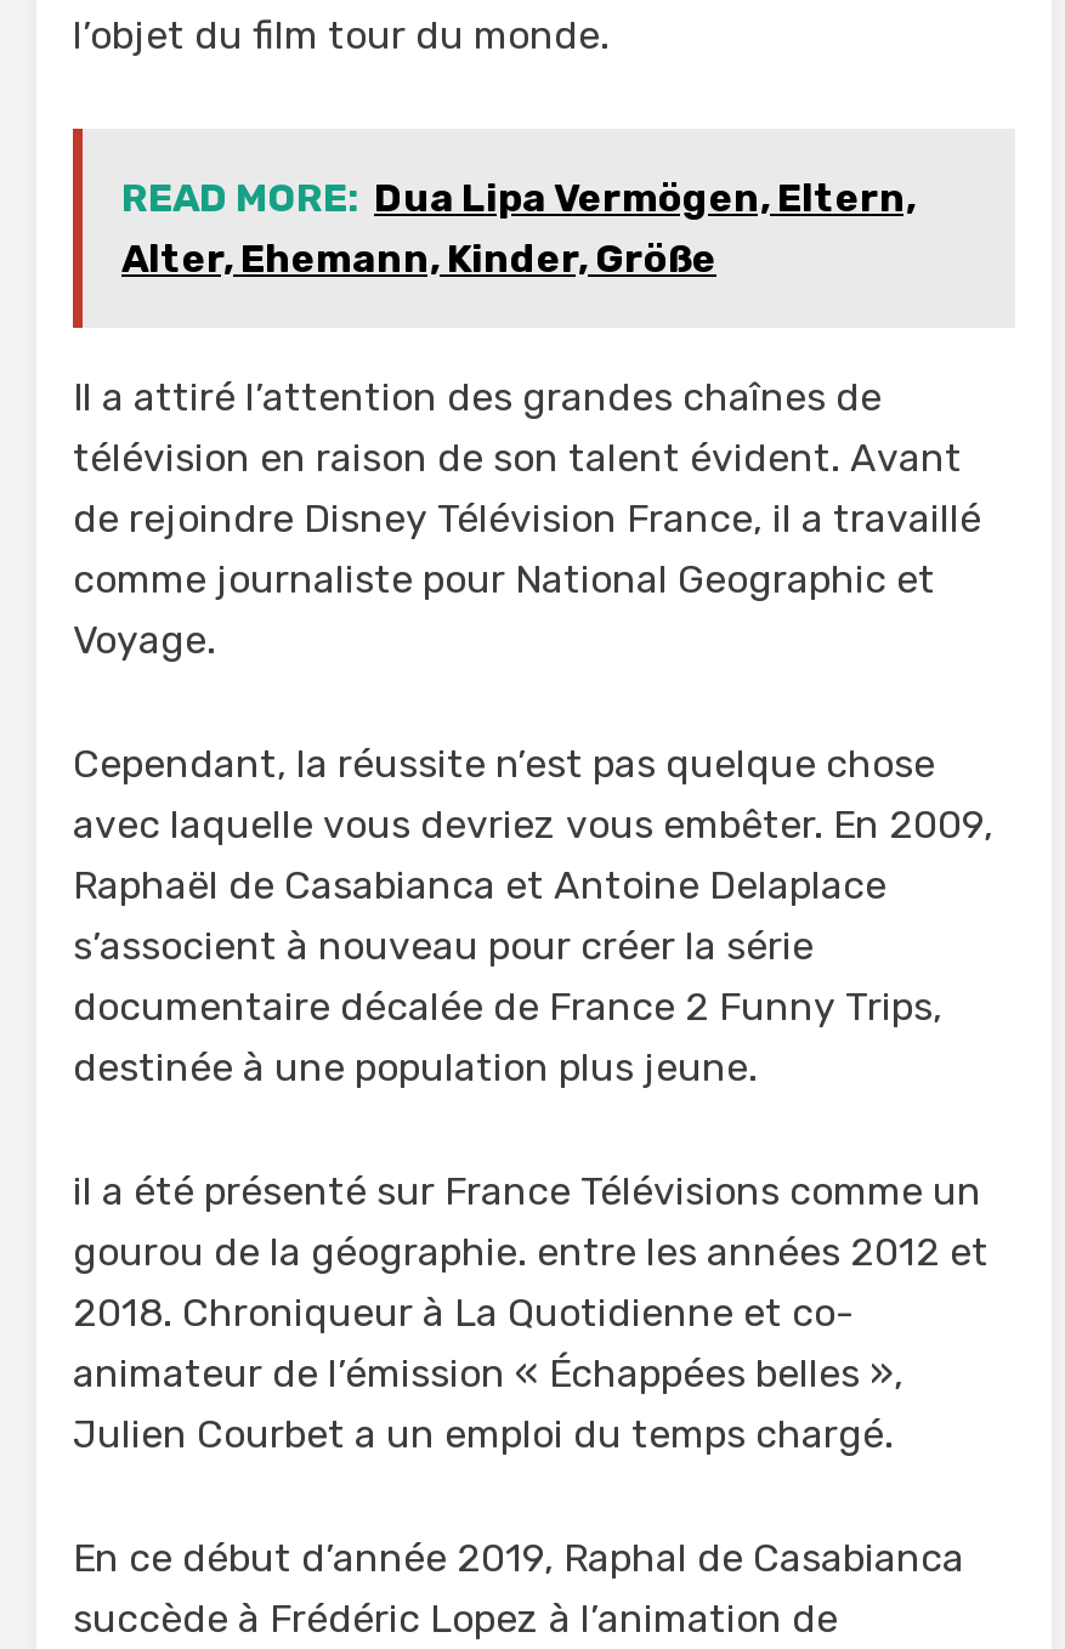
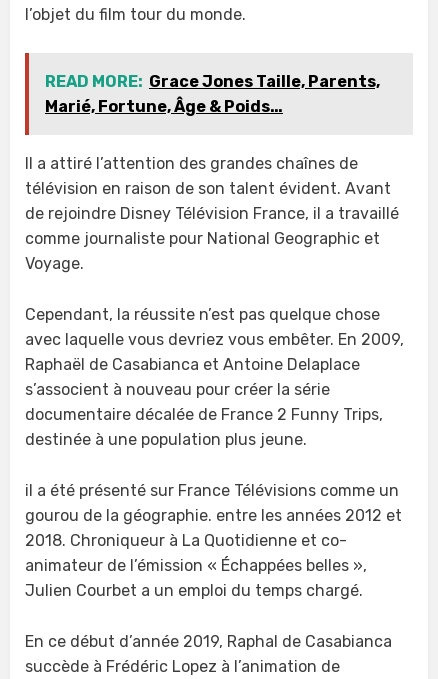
[121,174,916,280] READ MORE: Dua Lipa Vermögen, Eltern, | Alter, Ehemann, Kinder, Größe -> [45,71,380,115] READ MORE: Grace Jones Taille, Parents, | Marié, Fortune, Âge & Poids…

